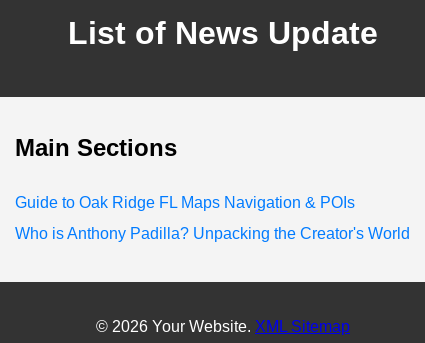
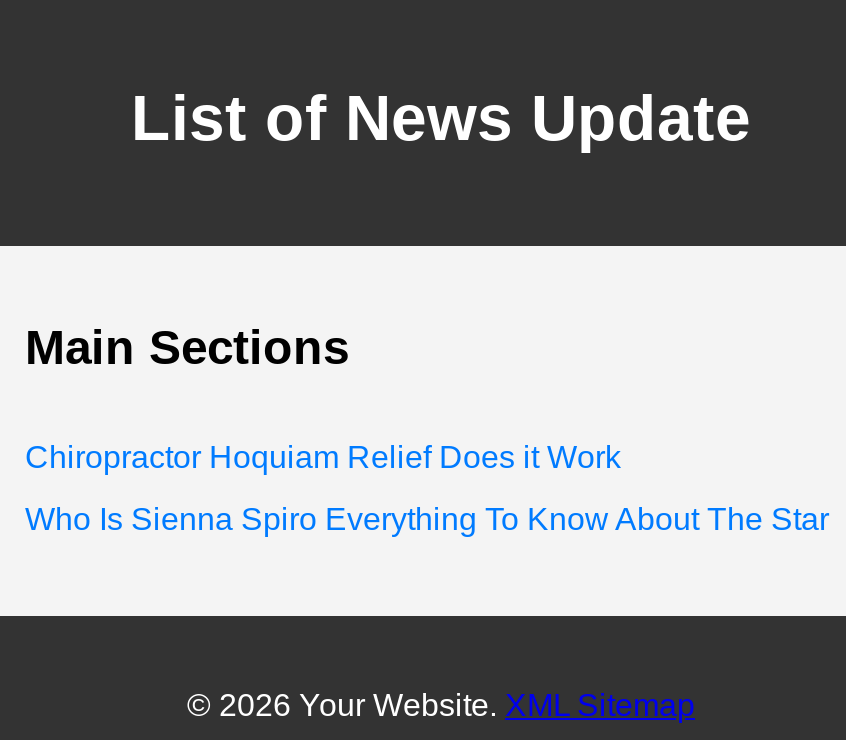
[15,194,355,211] Guide to Oak Ridge FL Maps Navigation & POIs -> [25,440,621,474] Chiropractor Hoquiam Relief Does it Work
[15,225,410,242] Who is Anthony Padilla? Unpacking the Creator's World -> [25,503,829,537] Who Is Sienna Spiro Everything To Know About The Star

